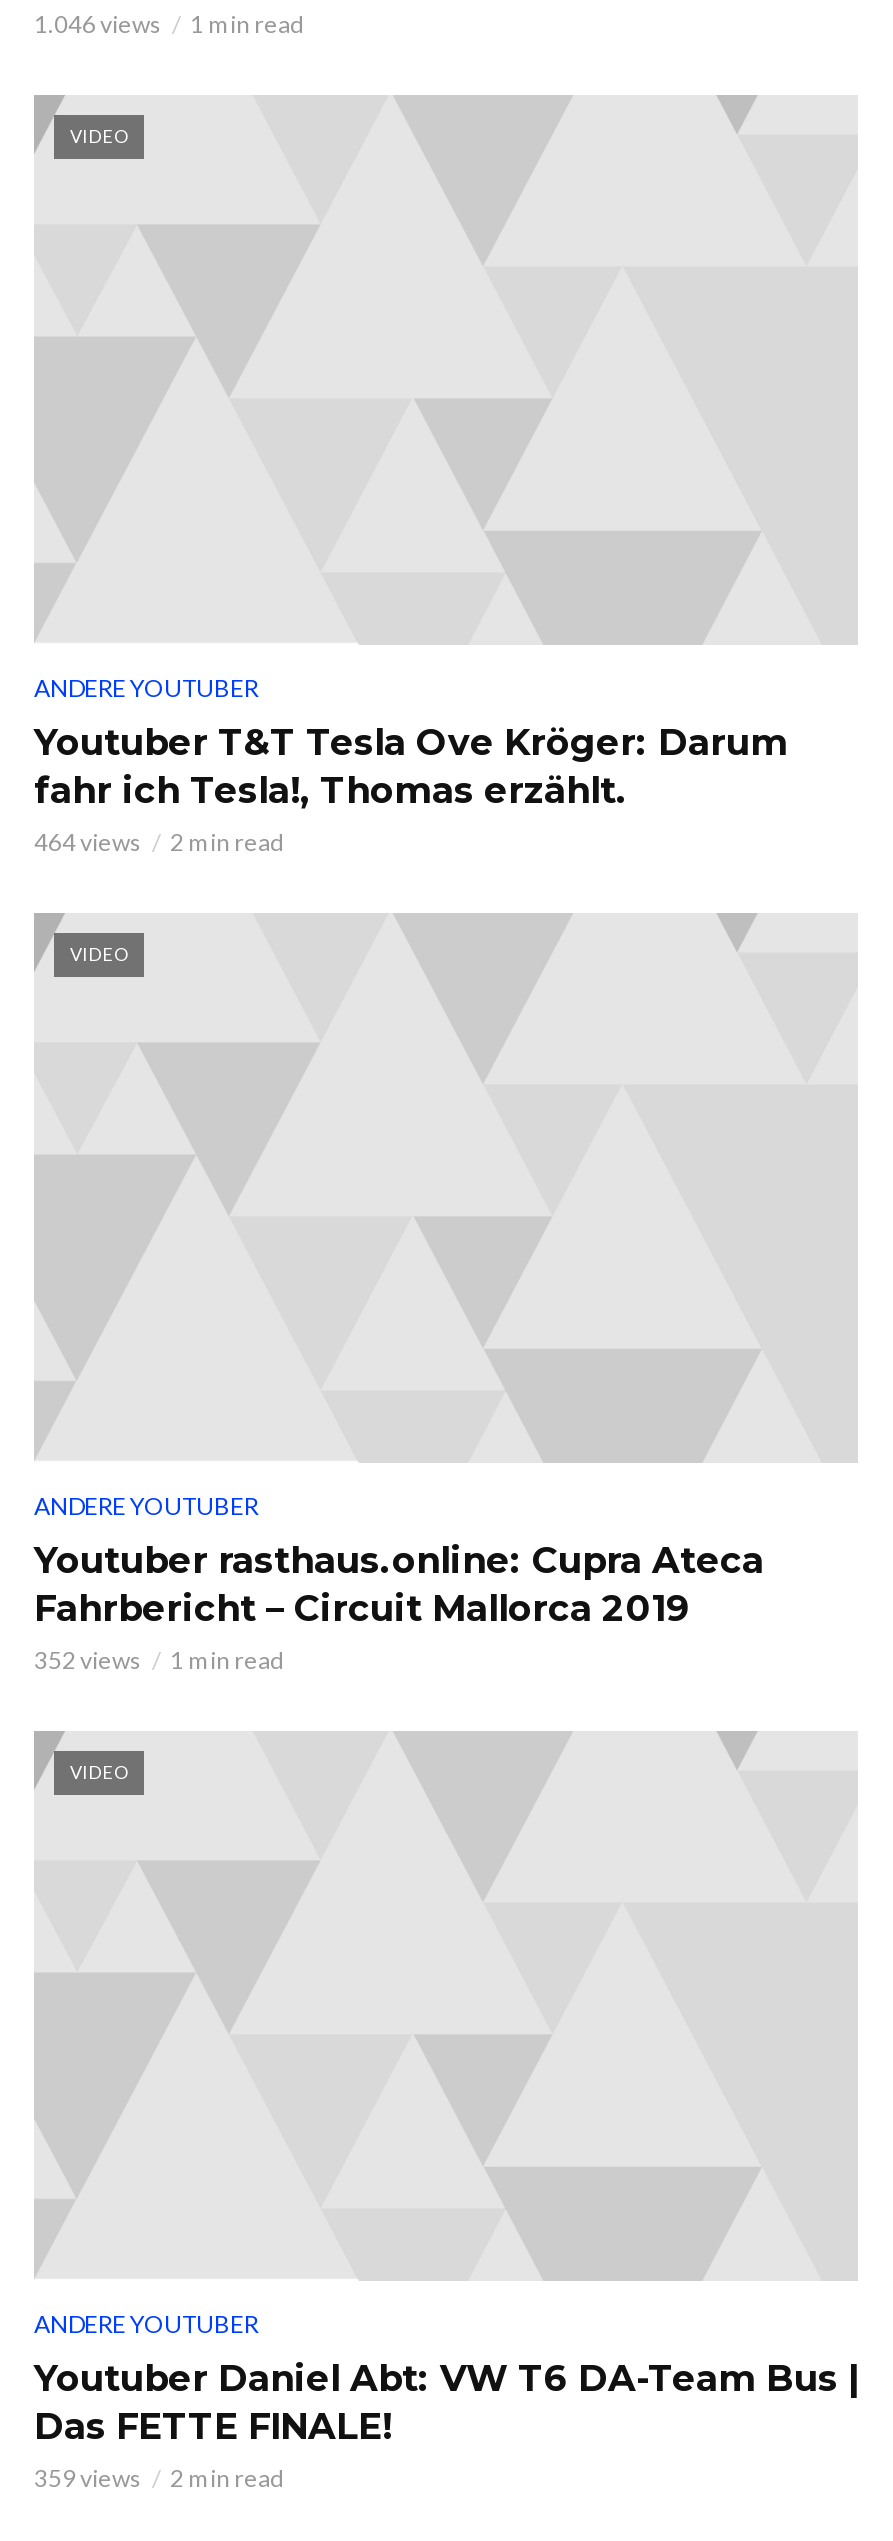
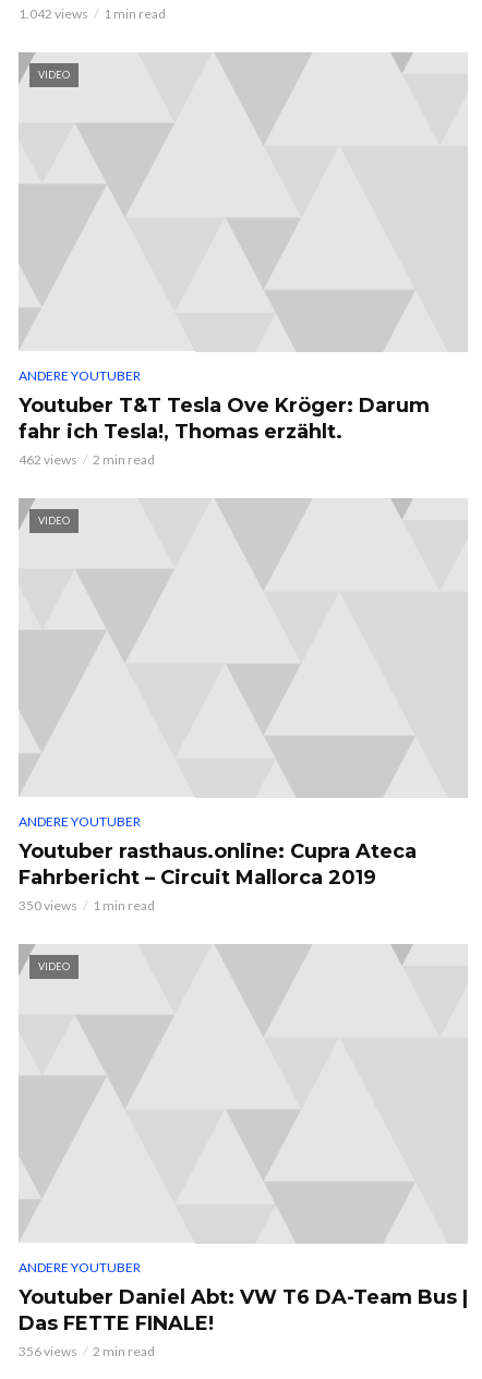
[34,9,304,39] 1.046 views 1 min read -> [19,6,166,22] 1.042 views 1 min read
[34,827,284,857] 464 views 2 min read -> [19,452,155,468] 462 views 2 min read
[34,1646,284,1676] 352 views 1 min read -> [19,897,155,914] 350 views 1 min read
[34,2464,284,2494] 359 views 2 min read -> [19,1343,155,1360] 356 views 2 min read

